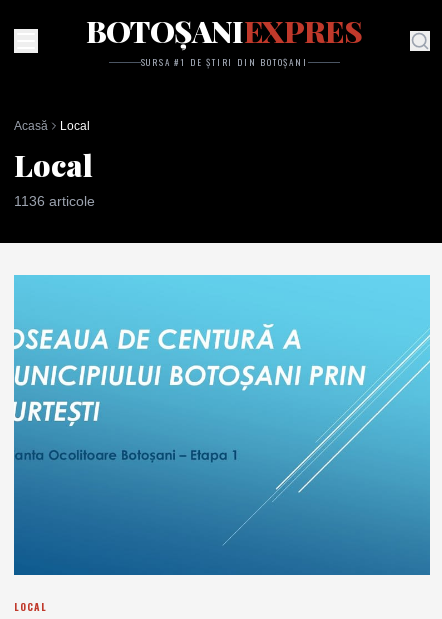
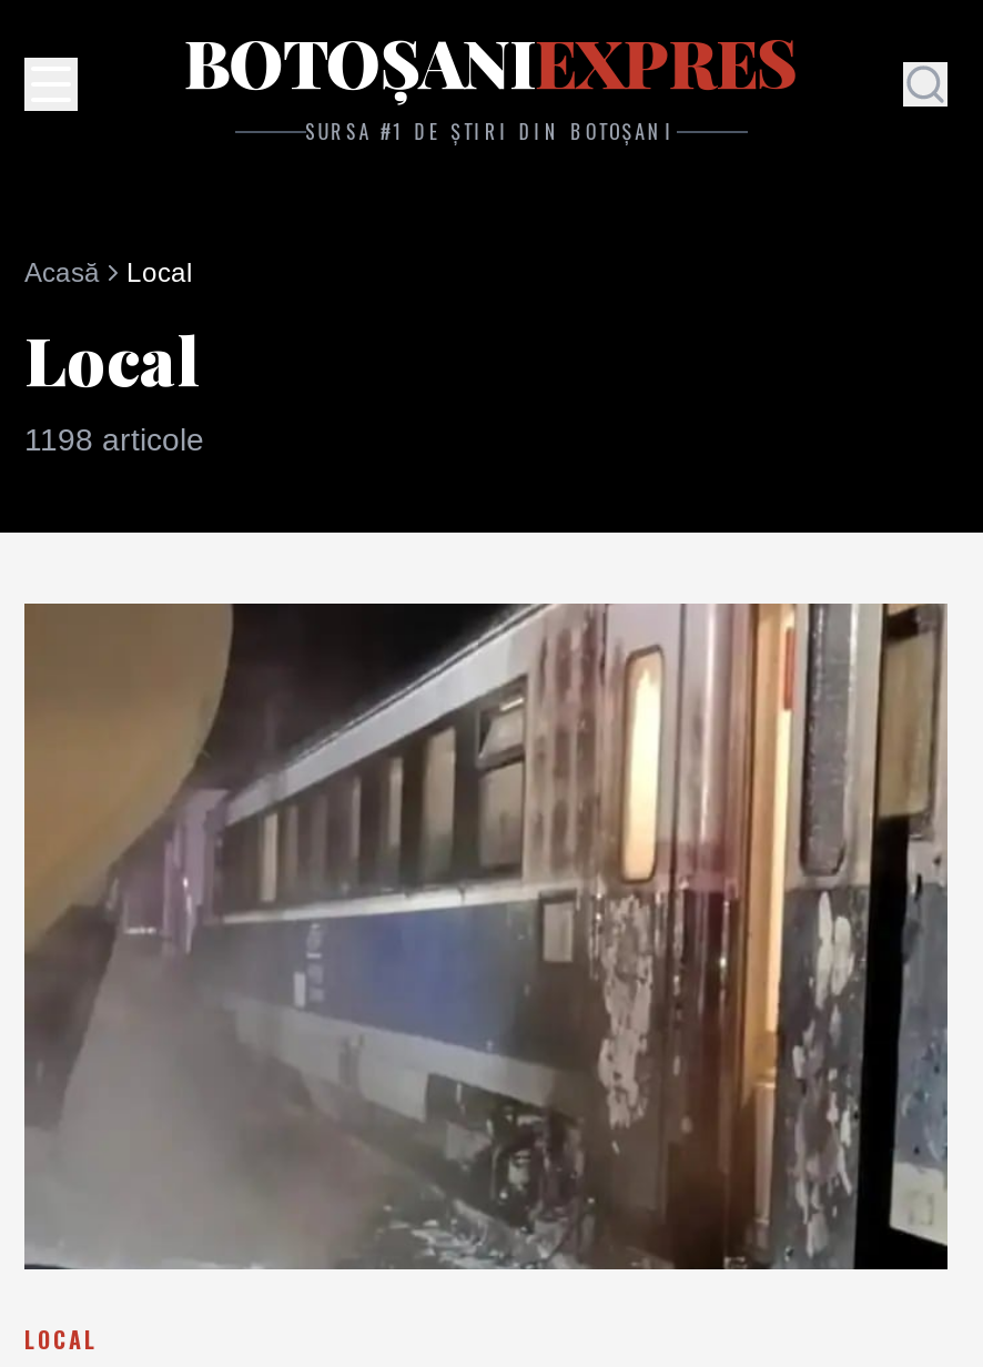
[14,193,95,209] 1136 articole -> [24,422,204,457] 1198 articole
[13,274,431,576] [image] -> [22,601,950,1272] [image]

